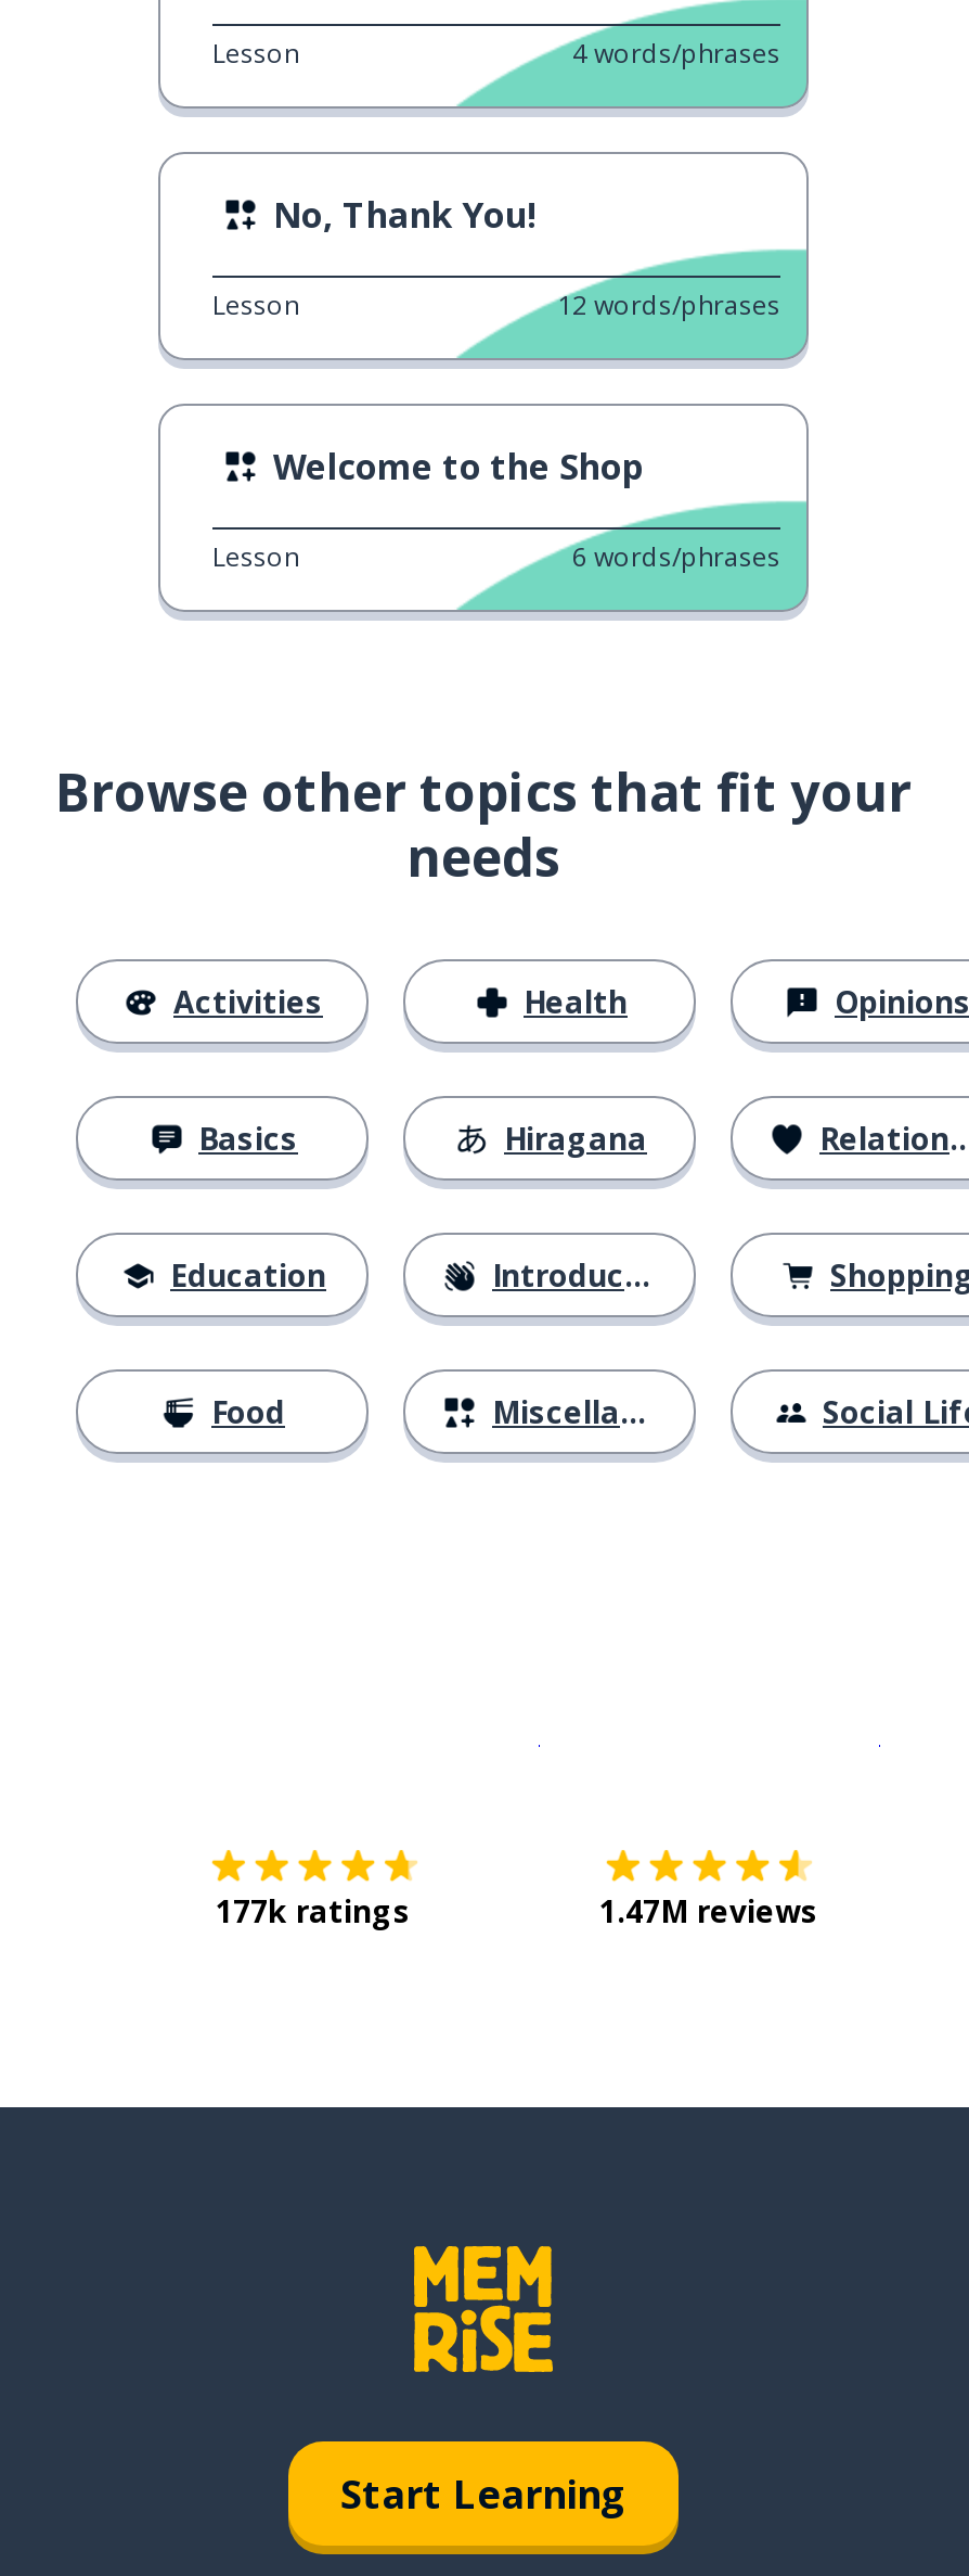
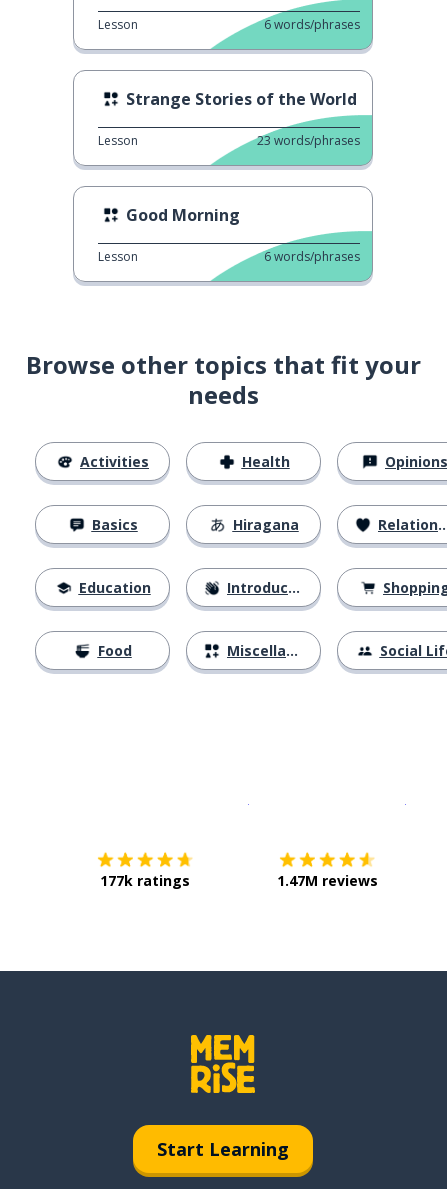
[572,34,780,71] 4 words/phrases -> [264,16,360,33] 6 words/phrases
[273,191,538,238] No, Thank You! -> [126,88,357,110] Strange Stories of the World
[557,286,780,323] 12 words/phrases -> [257,132,360,149] 23 words/phrases
[273,442,644,490] Welcome to the Shop -> [126,204,240,226] Good Morning

